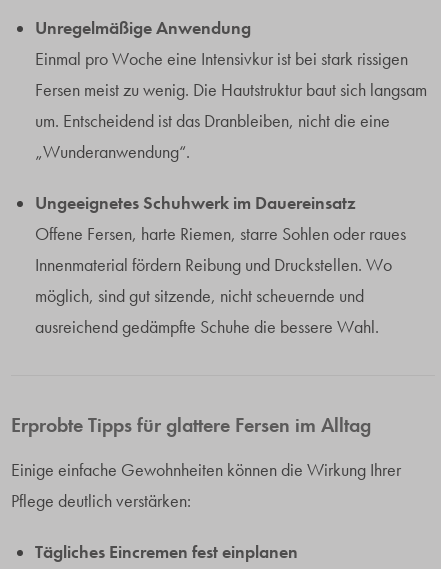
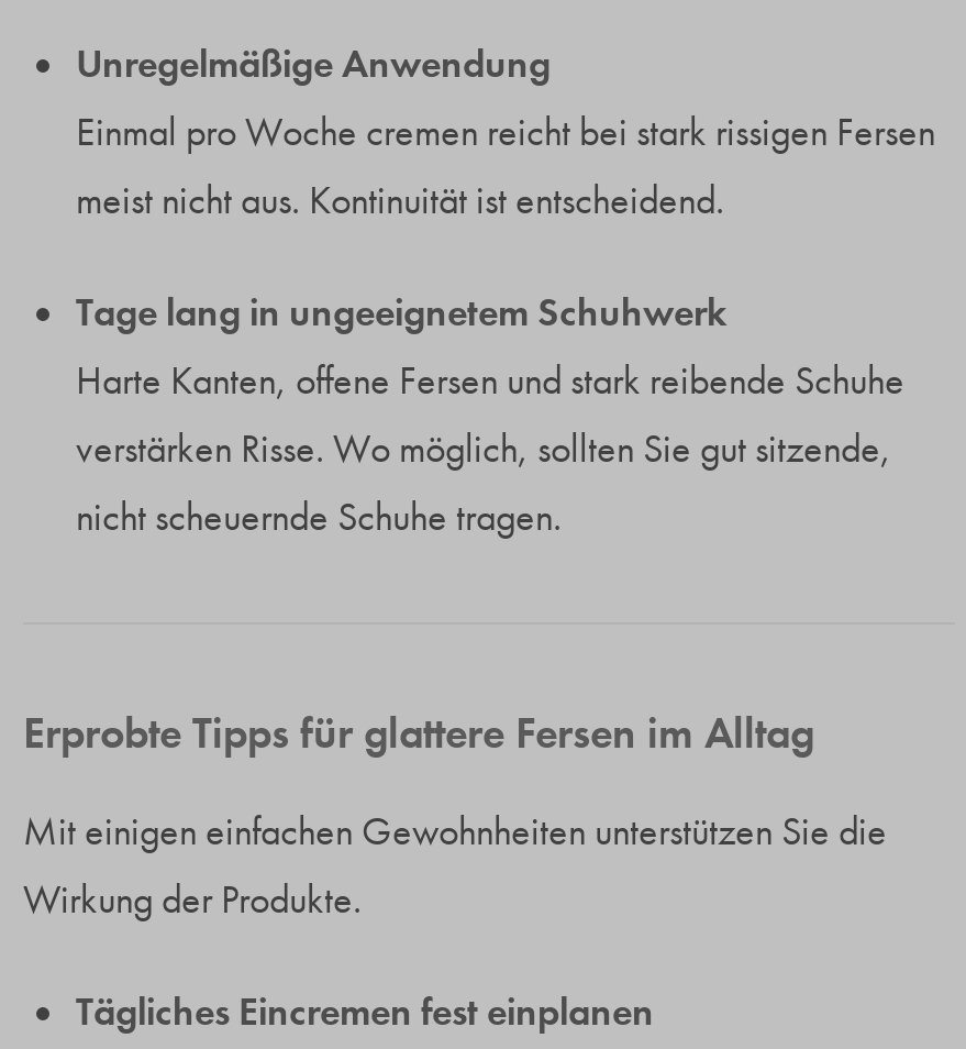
[35,48,427,163] Einmal pro Woche eine Intensivkur ist bei stark rissigen | Fersen meist zu wenig. Die Hautstruktur baut sich langsam | um. Entscheidend ist das Dranbleiben, nicht die eine | „Wunderanwendung“. -> [76,108,935,224] Einmal pro Woche cremen reicht bei stark rissigen Fersen | meist nicht aus. Kontinuität ist entscheidend.
[35,192,406,338] Ungeeignetes Schuhwerk im Dauereinsatz | Offene Fersen, harte Riemen, starre Sohlen oder raues | Innenmaterial fördern Reibung und Druckstellen. Wo | möglich, sind gut sitzende, nicht scheuernde und | ausreichend gedämpfte Schuhe die bessere Wahl. -> [76,288,904,541] Tage lang in ungeeignetem Schuhwerk | Harte Kanten, offene Fersen und stark reibende Schuhe | verstärken Risse. Wo möglich, sollten Sie gut sitzende, | nicht scheuernde Schuhe tragen.
[11,459,401,512] Einige einfache Gewohnheiten können die Wirkung Ihrer | Pflege deutlich verstärken: -> [23,807,887,924] Mit einigen einfachen Gewohnheiten unterstützen Sie die | Wirkung der Produkte.

